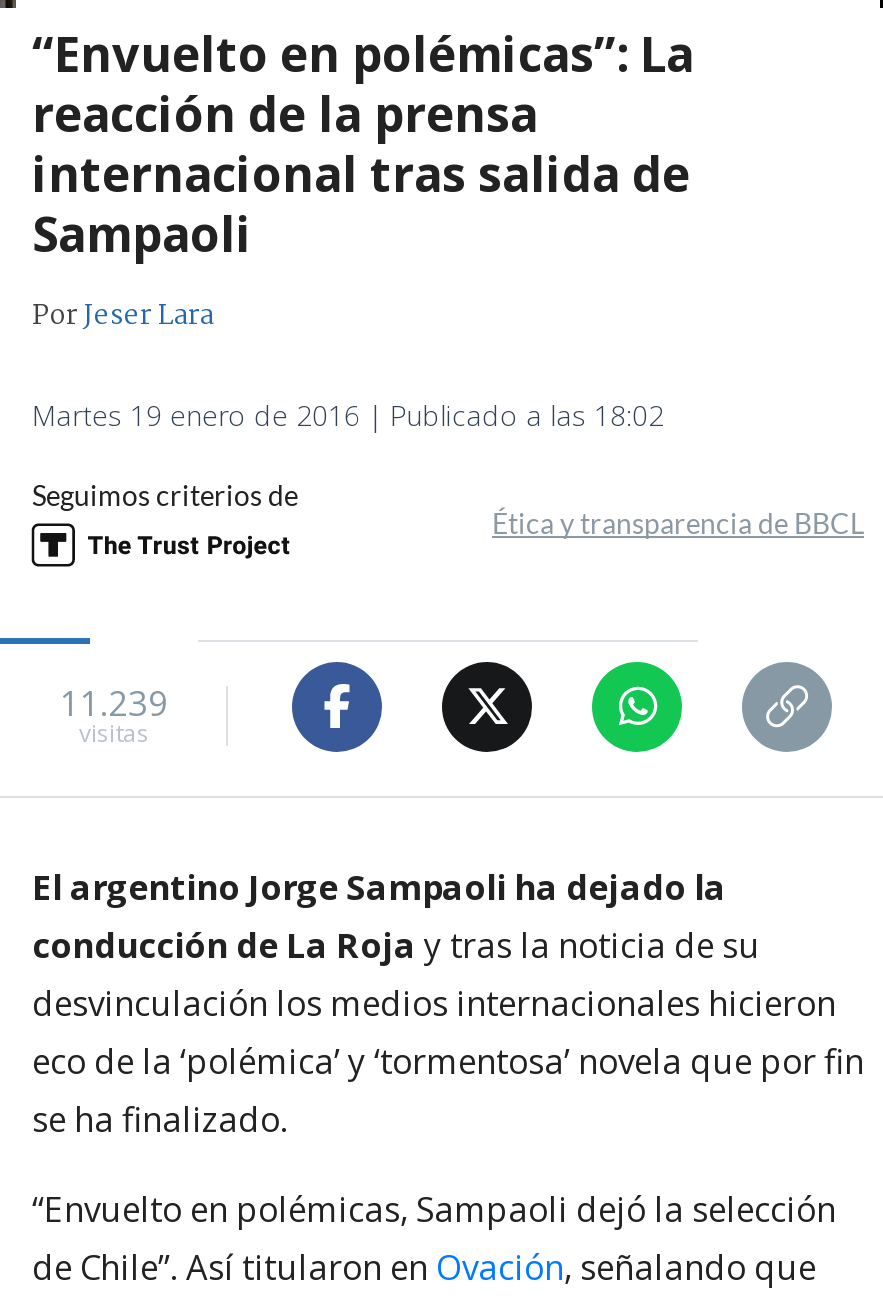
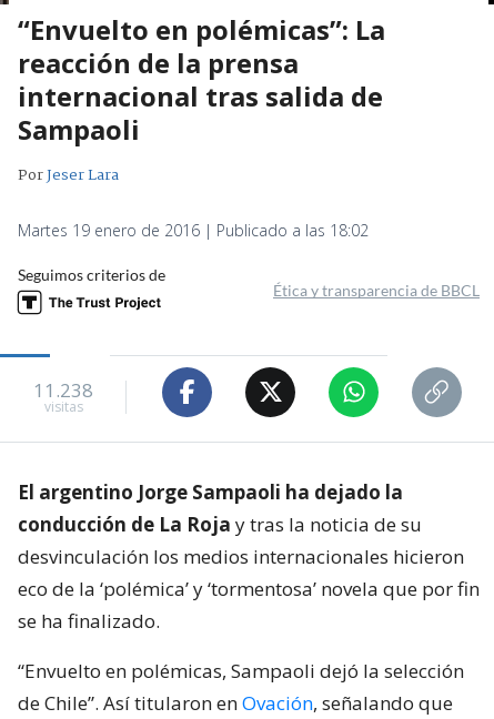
[60,681,168,727] 11.239 -> [33,378,93,403] 11.238

